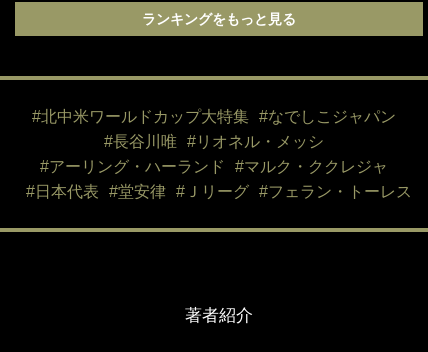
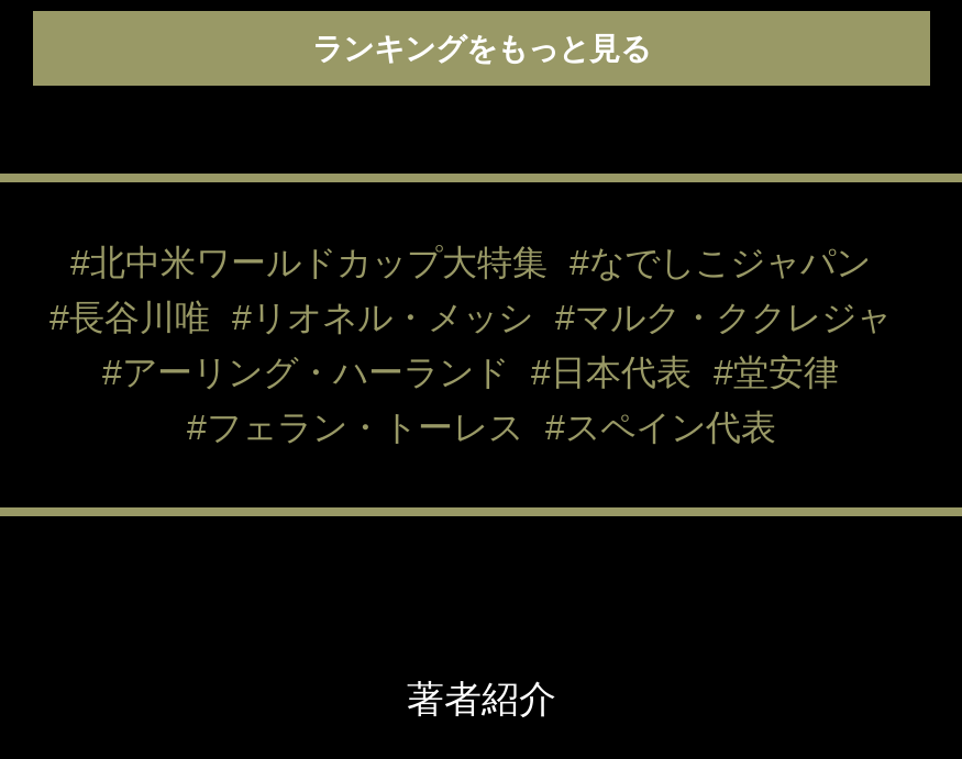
[104,133,324,150] #長谷川唯 #リオネル・メッシ -> [49,298,892,335] #長谷川唯 #リオネル・メッシ #マルク・ククレジャ
[40,158,388,175] #アーリング・ハーランド #マルク・ククレジャ -> [102,353,839,390] #アーリング・ハーランド #日本代表 #堂安律
[26,183,412,200] #日本代表 #堂安律 #Ｊリーグ #フェラン・トーレス -> [187,408,776,445] #フェラン・トーレス #スペイン代表

